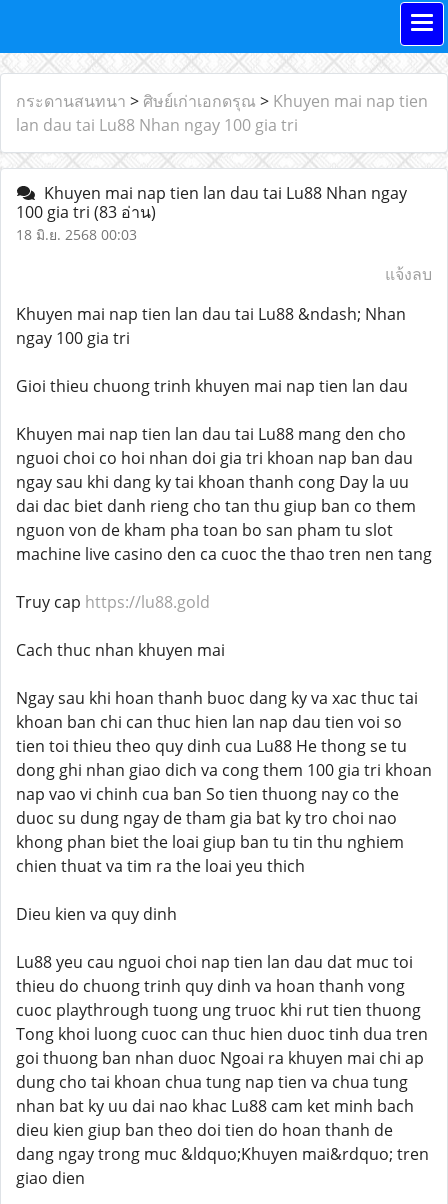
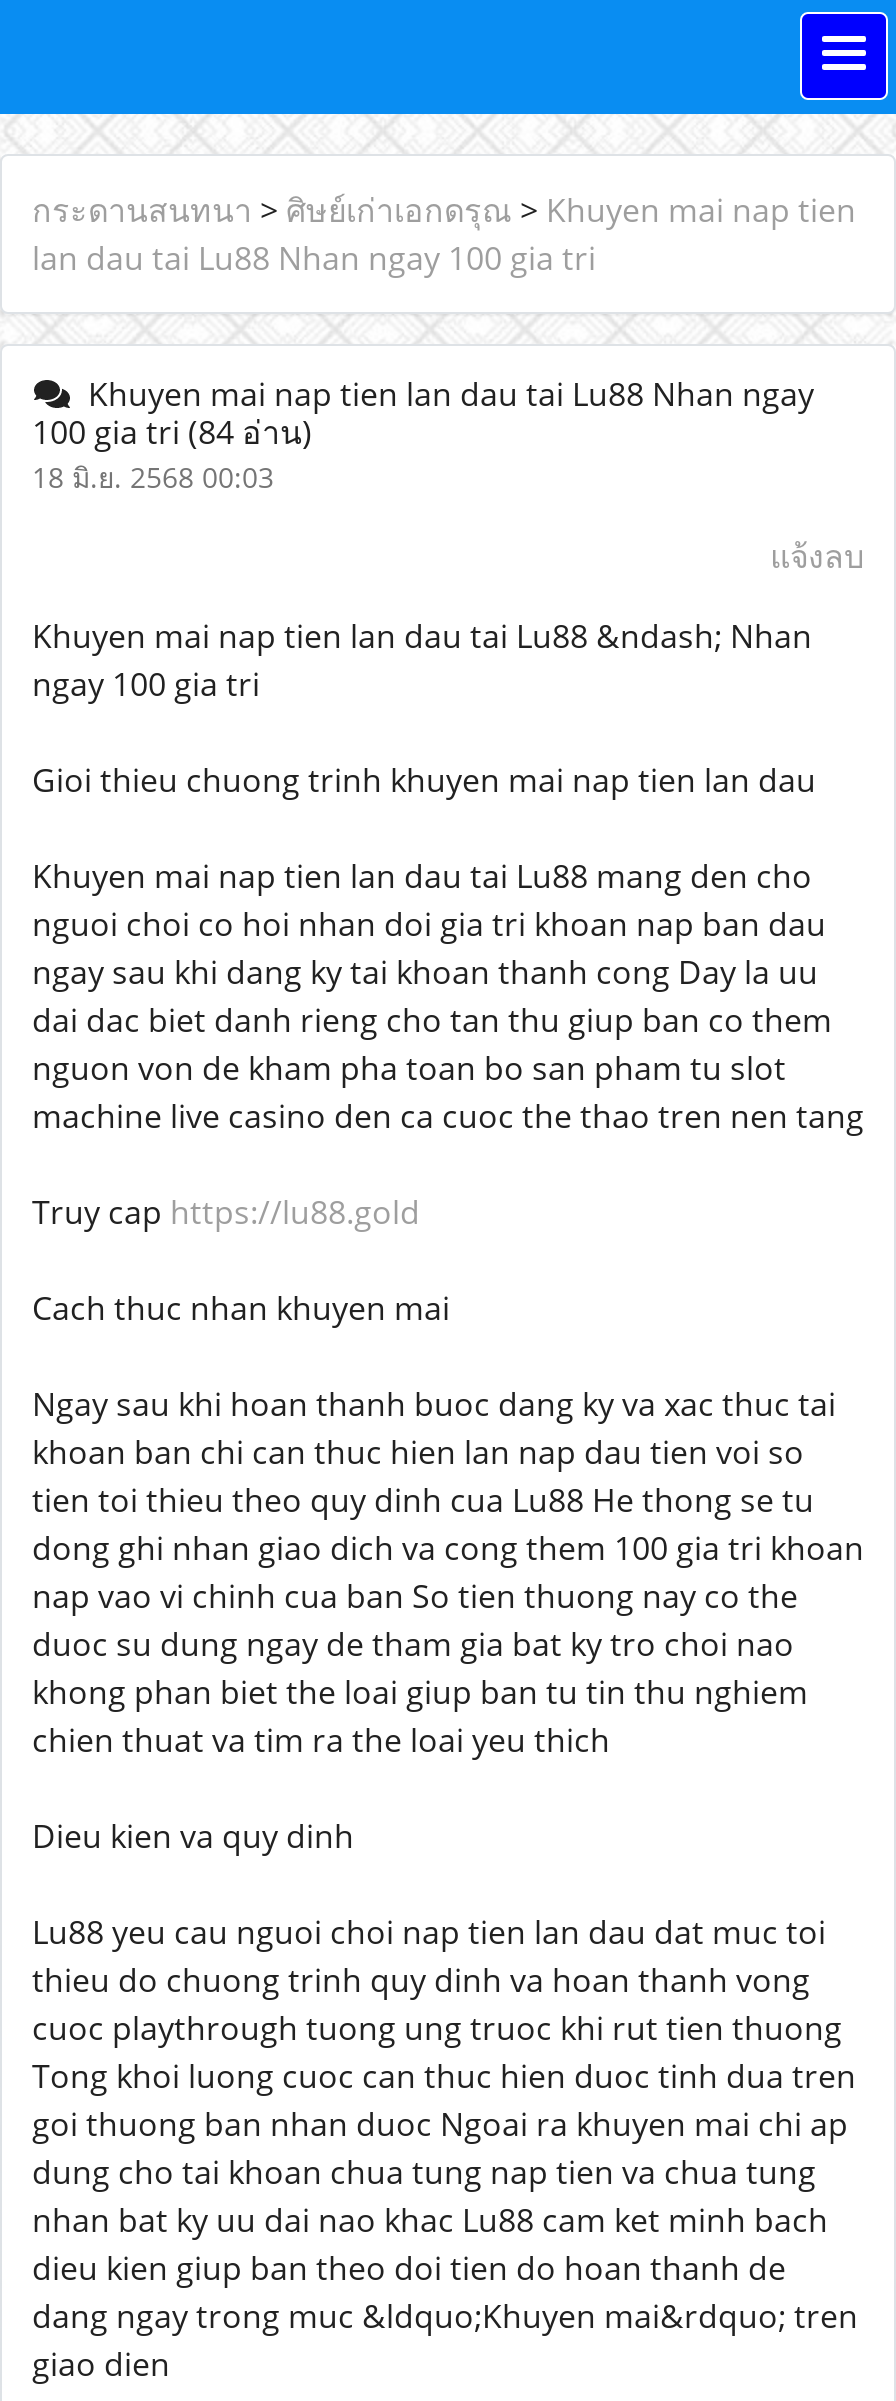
[16,201,156,223] 100 gia tri (83 อ่าน) -> [32,410,312,454] 100 gia tri (84 อ่าน)

